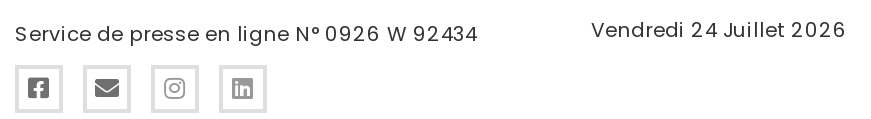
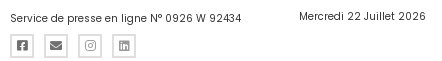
[591,15,847,45] Vendredi 24 Juillet 2026 -> [299,9,426,24] Mercredi 22 Juillet 2026

